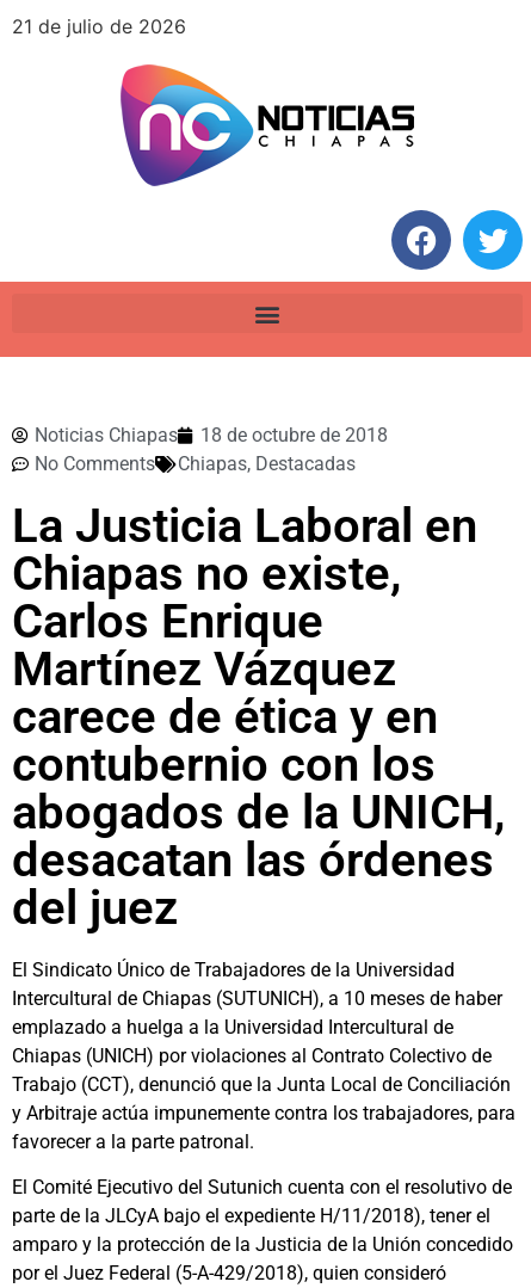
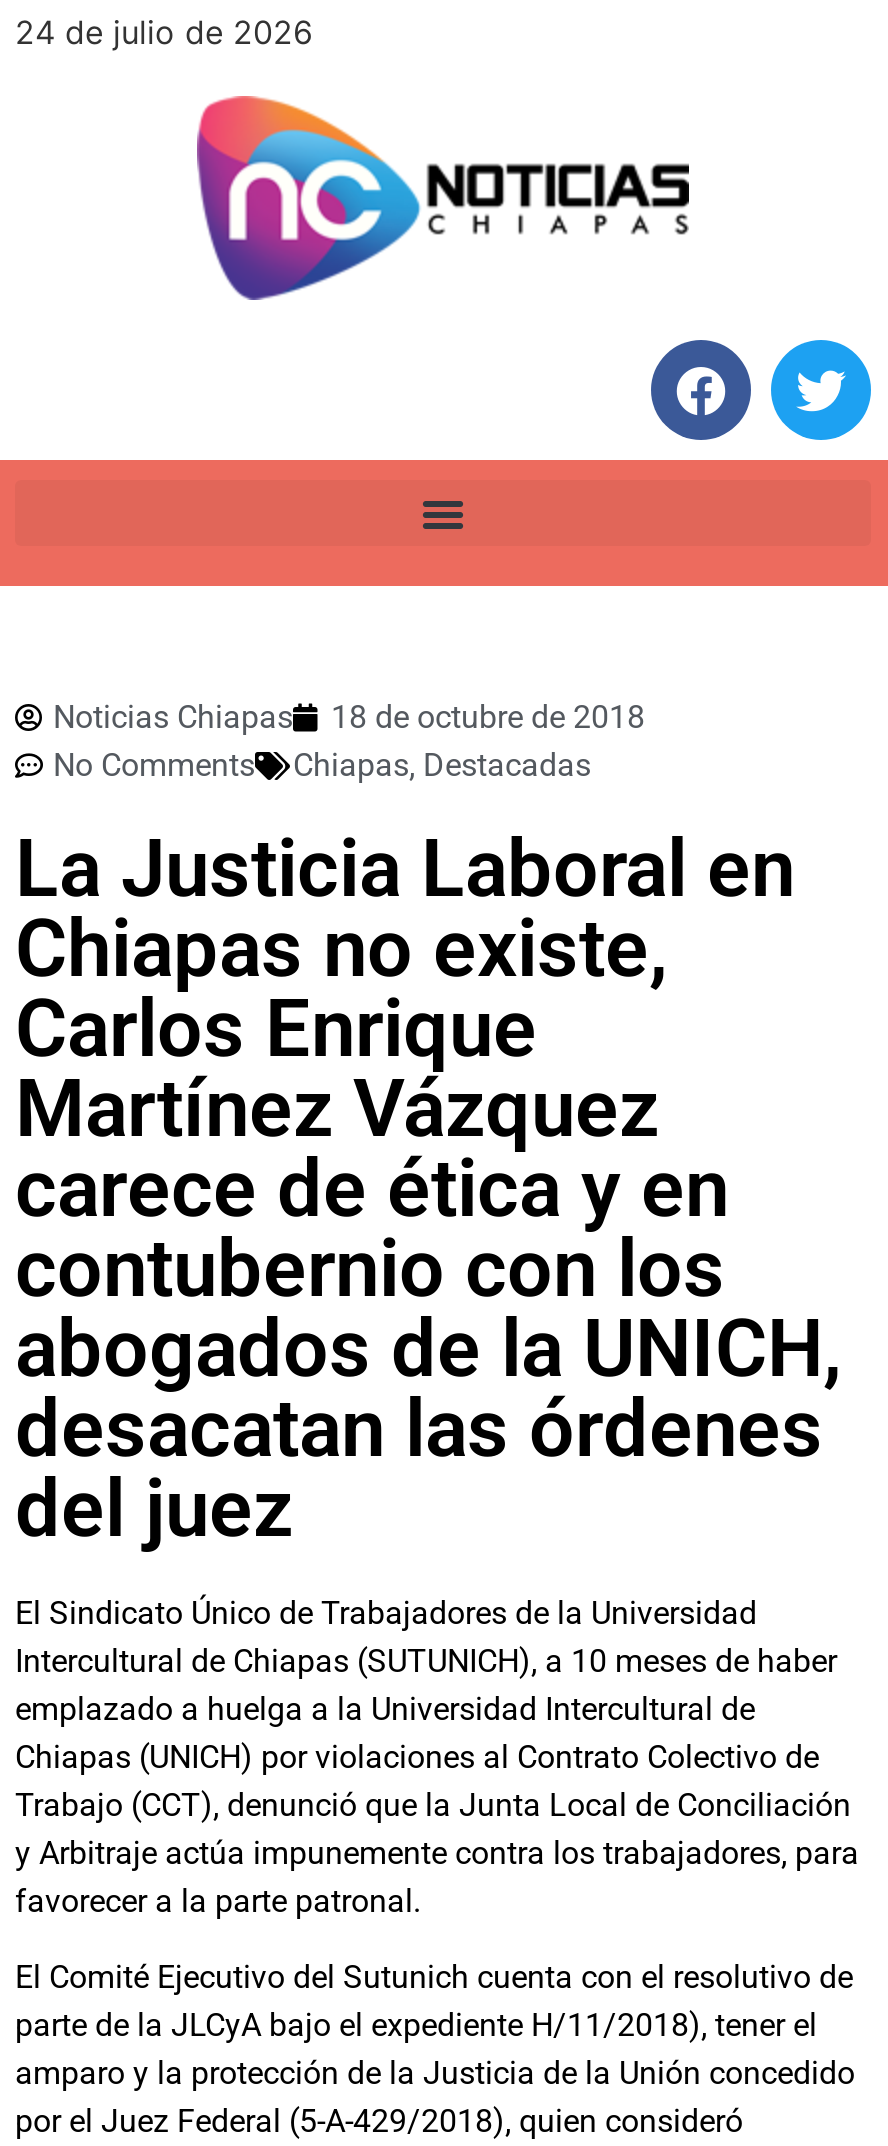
[12,14,186,38] 21 de julio de 2026 -> [15,12,313,52] 24 de julio de 2026

